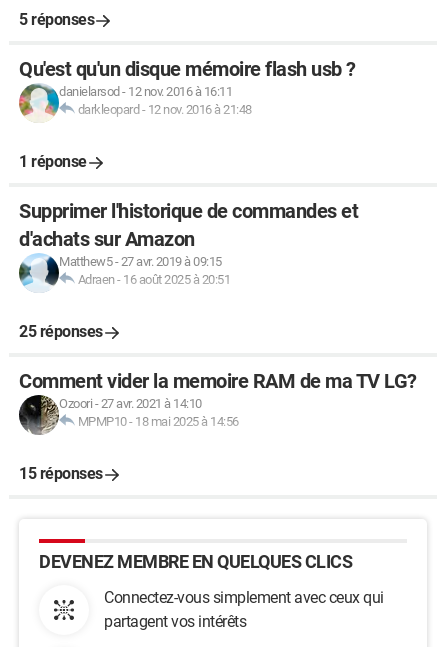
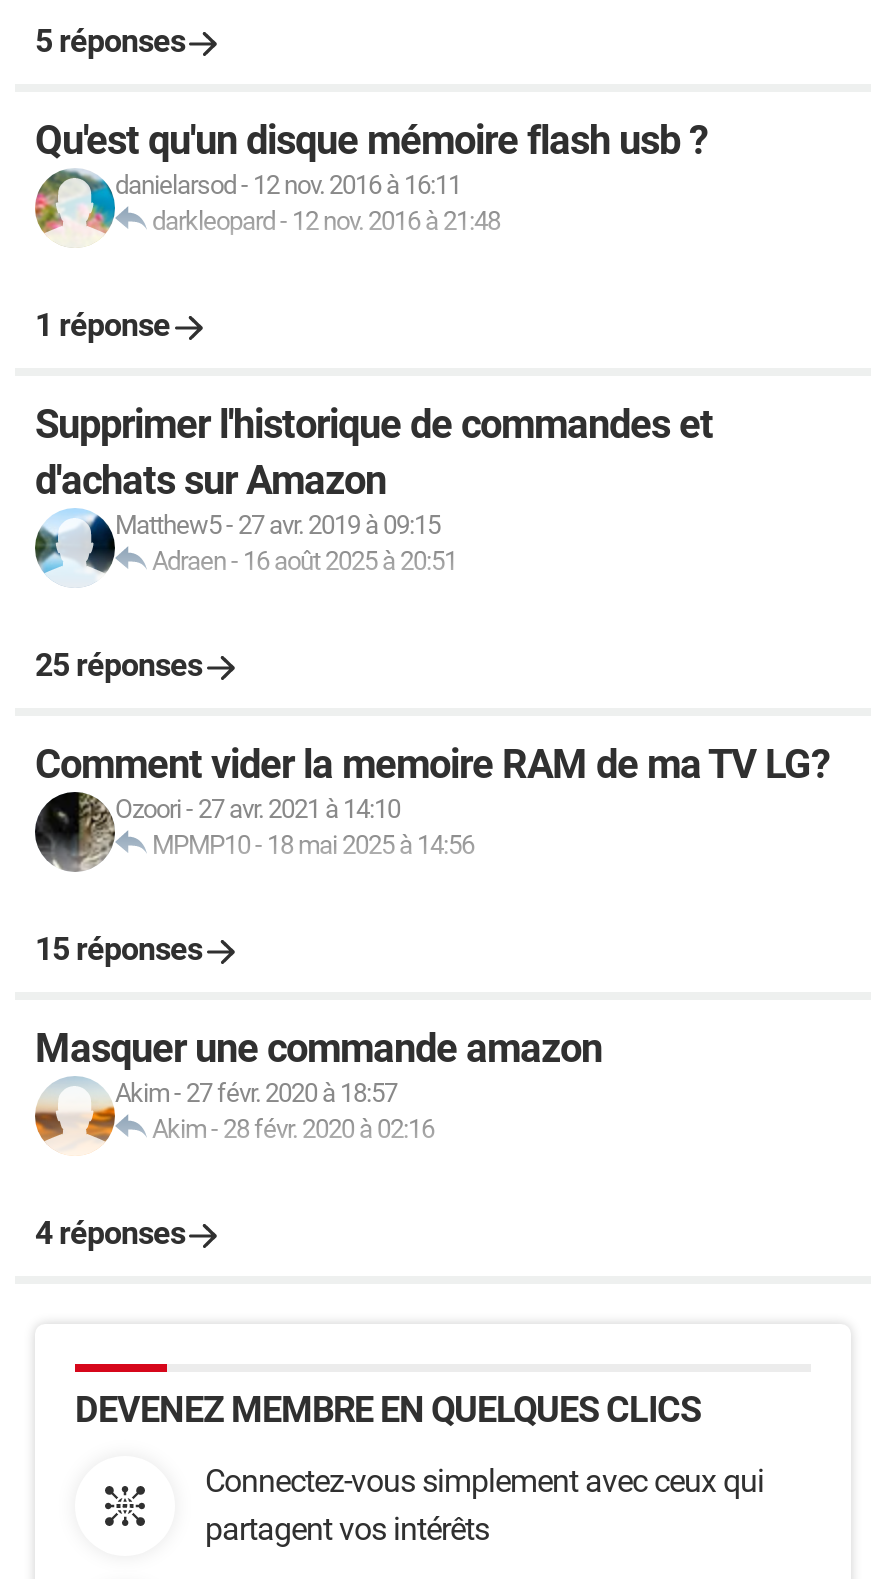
none -> [33,1024,602,1252] [image] | Masquer une commande amazon | Akim- 27 févr. 2020 à 18:57 | Akim- 28 févr. 2020 à 02:16 | 4 réponses

